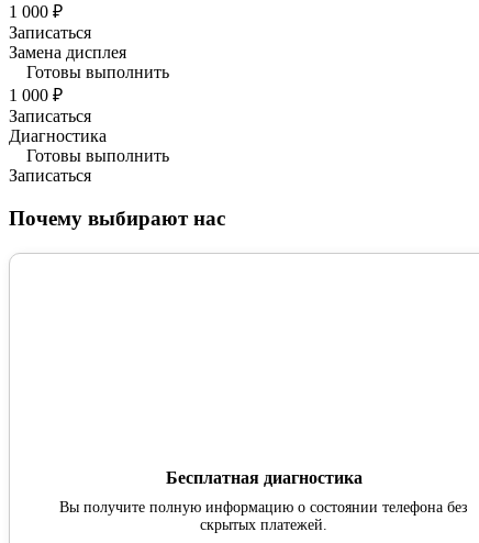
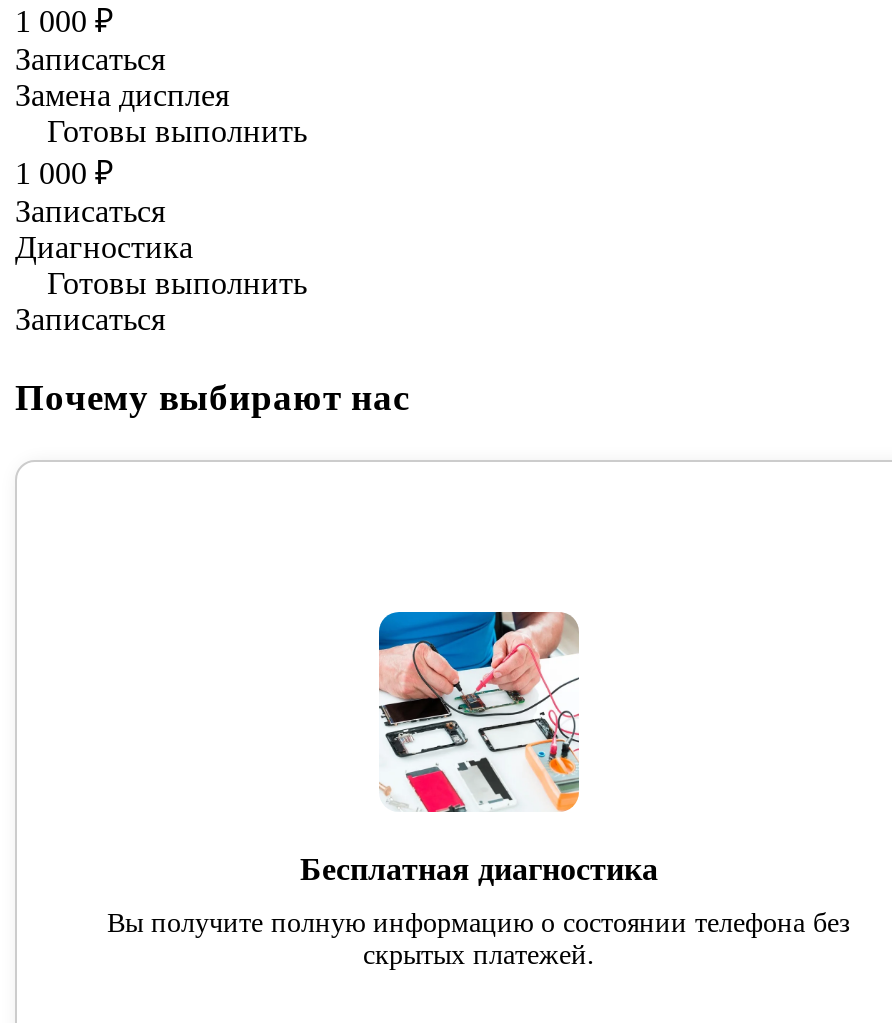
none -> [377,610,581,814] [image]

